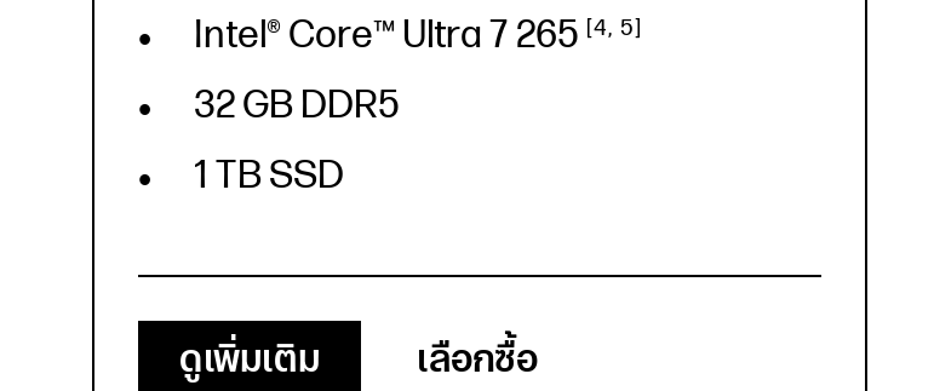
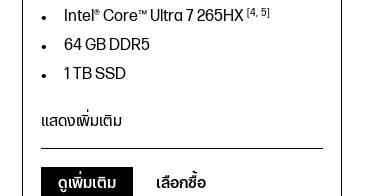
[194,18,579,57] Intel® Core™ Ultra 7 265 -> [64,9,244,25] Intel® Core™ Ultra 7 265HX
[194,88,400,127] 32 GB DDR5 -> [64,38,150,54] 64 GB DDR5
none -> [41,114,122,130] แสดงเพิ่มเติม

